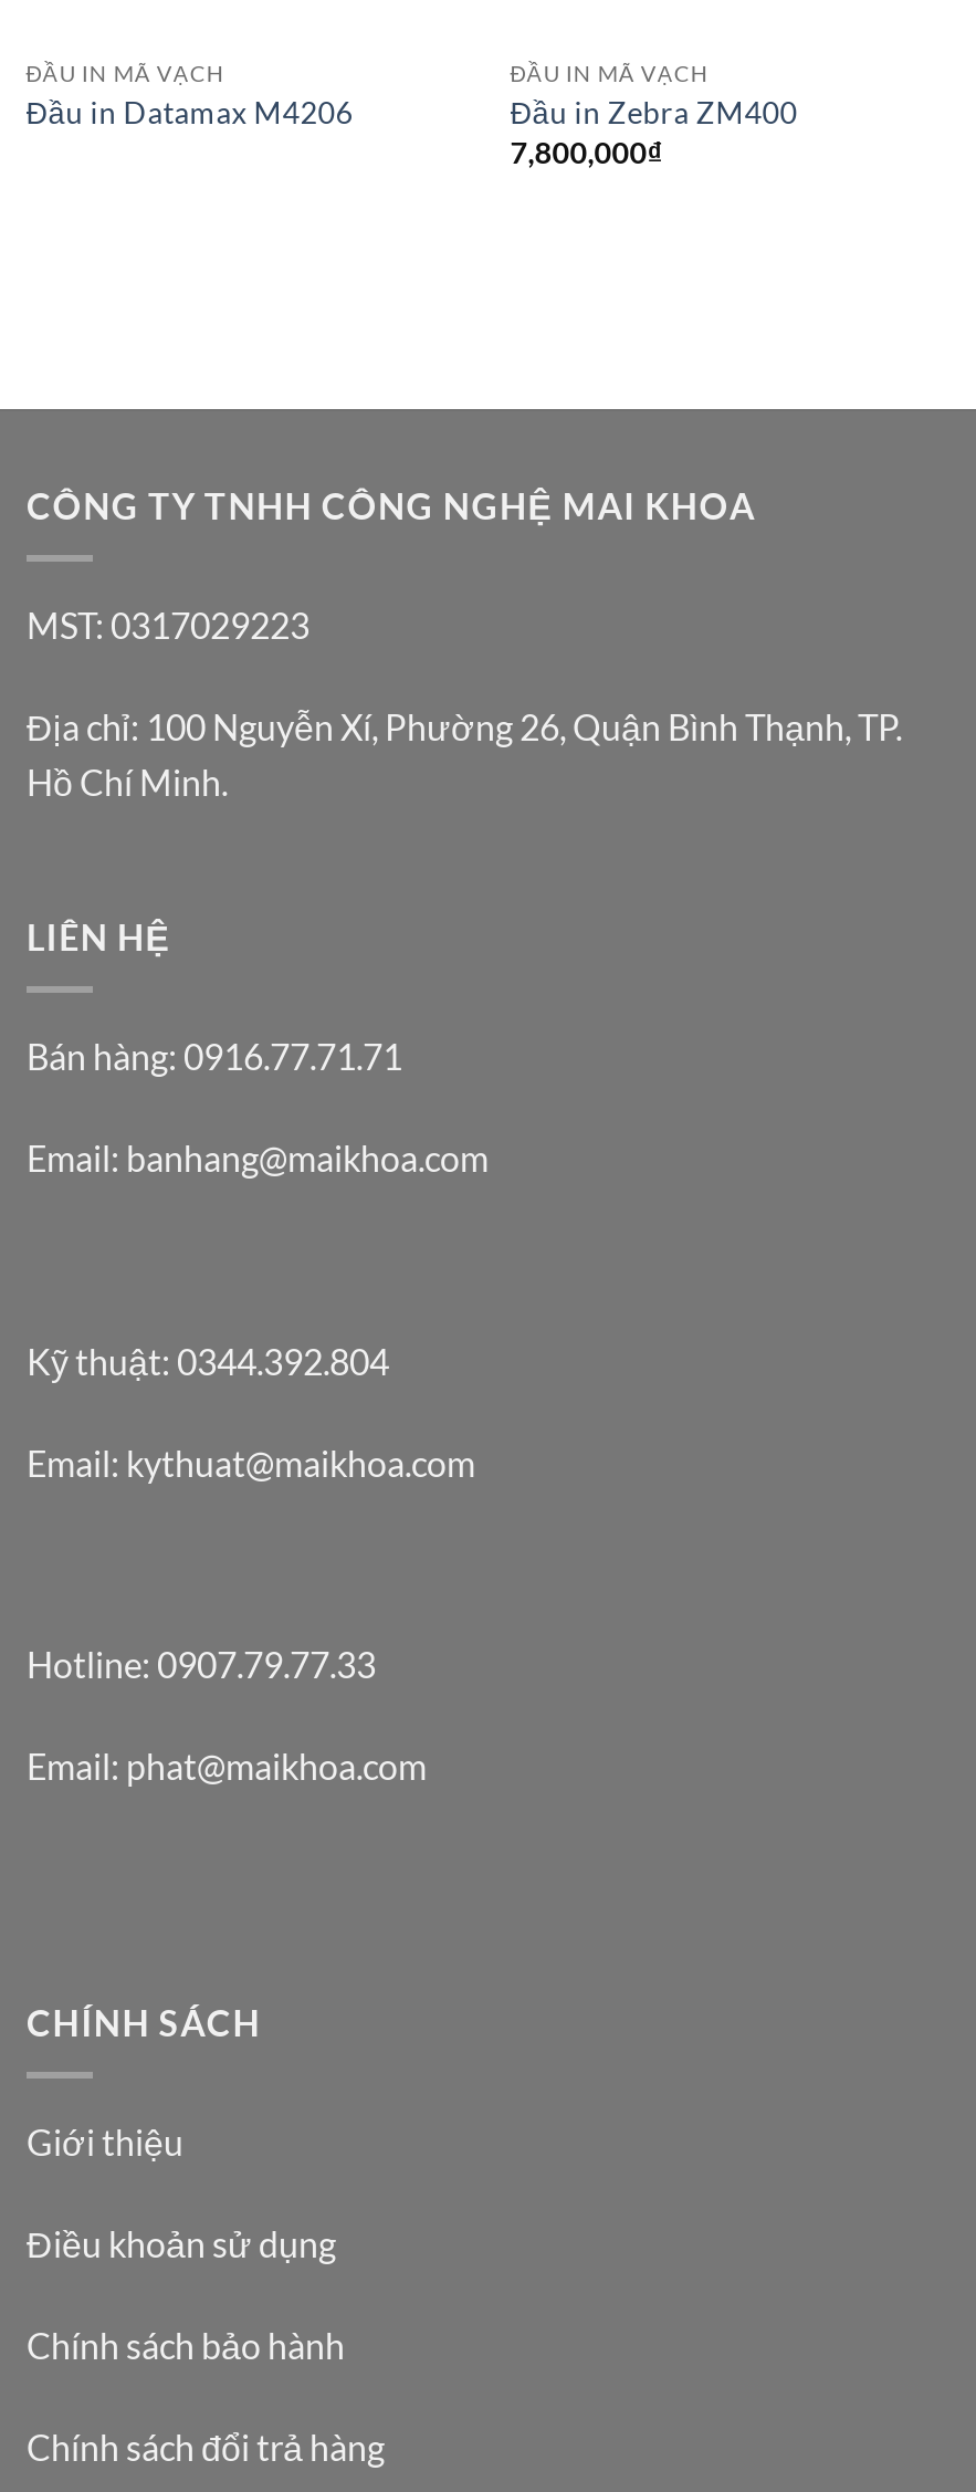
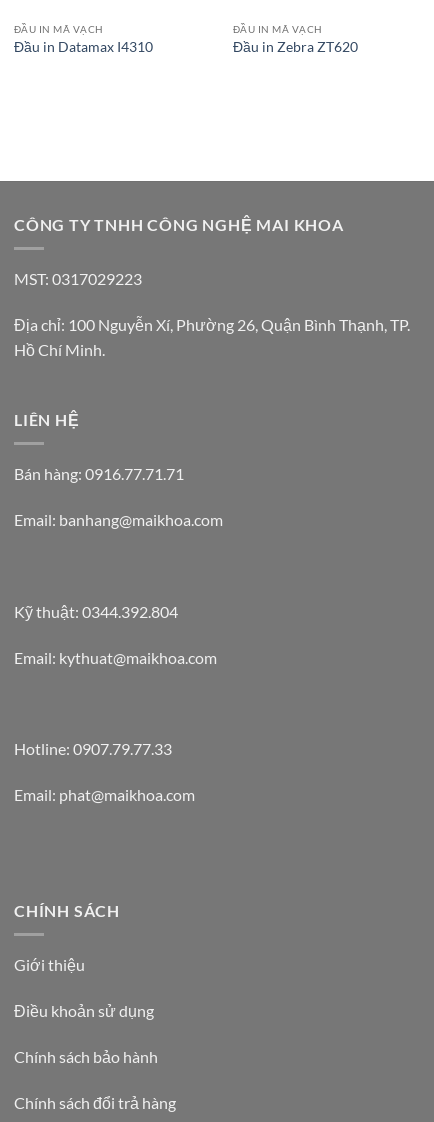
[26,95,353,130] Đầu in Datamax M4206 -> [14,39,153,55] Đầu in Datamax I4310
[510,95,798,170] Đầu in Zebra ZM400 | 7,800,000₫ -> [233,39,358,55] Đầu in Zebra ZT620

